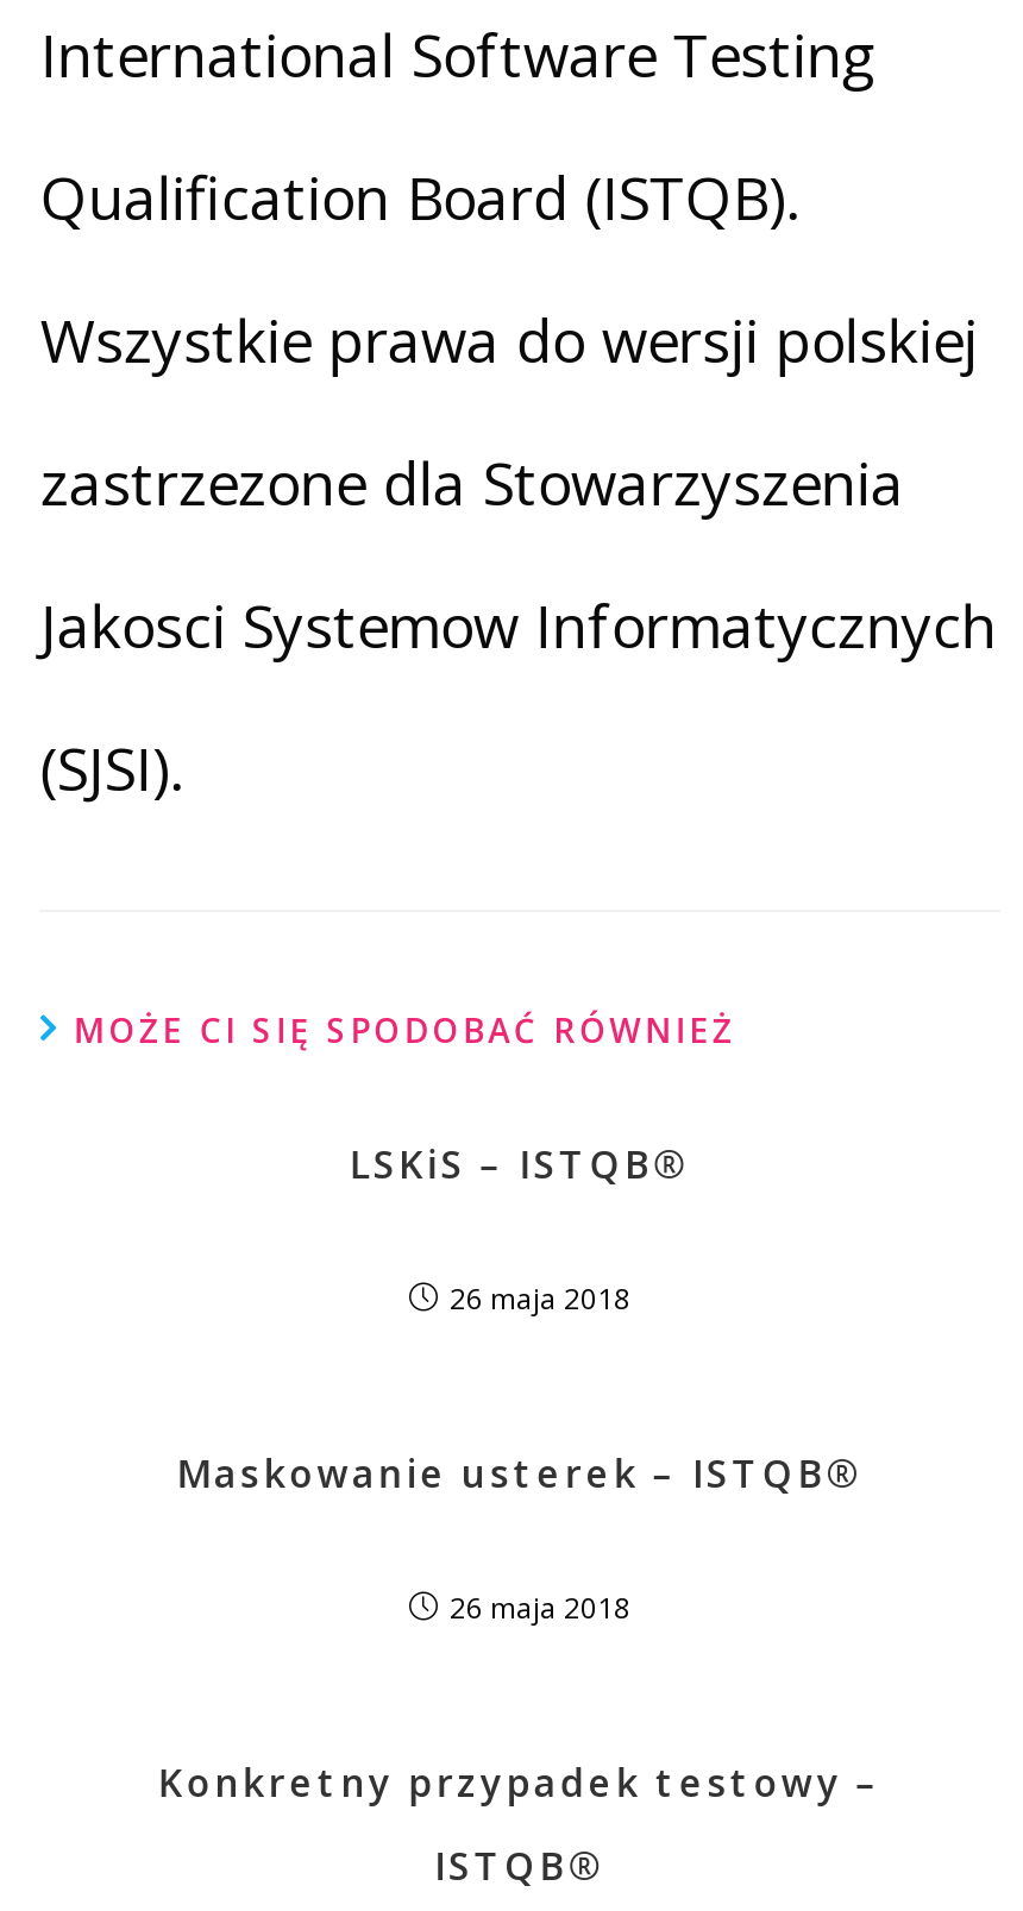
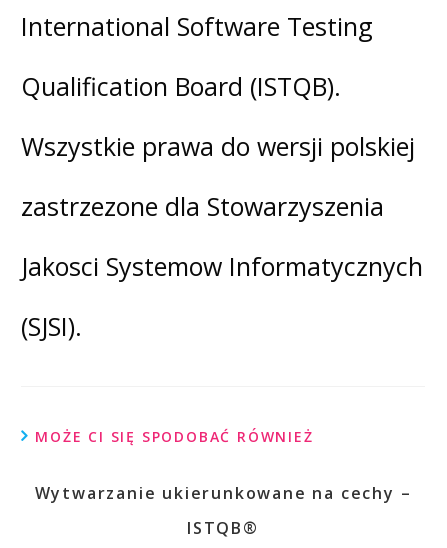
[158,1138,882,1809] LSKiS – ISTQB® | 26 maja 2018 | Maskowanie usterek – ISTQB® | 26 maja 2018 | Konkretny przypadek testowy – -> [35,482,411,504] Wytwarzanie ukierunkowane na cechy –

